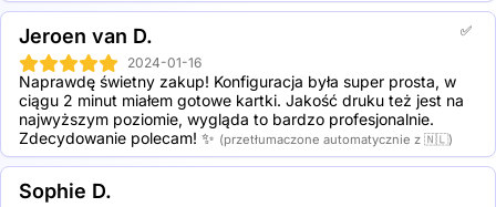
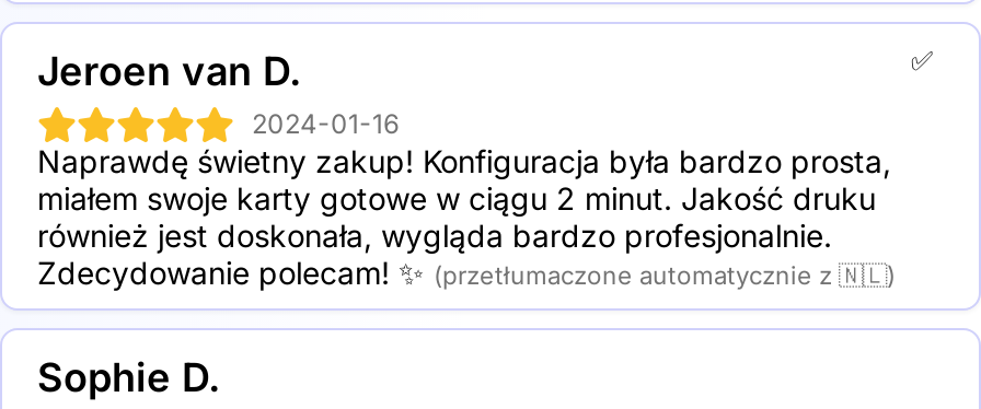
[19,72,464,128] Naprawdę świetny zakup! Konfiguracja była super prosta, w | ciągu 2 minut miałem gotowe kartki. Jakość druku też jest na | najwyższym poziomie, wygląda to bardzo profesjonalnie. -> [37,142,891,254] Naprawdę świetny zakup! Konfiguracja była bardzo prosta, | miałem swoje karty gotowe w ciągu 2 minut. Jakość druku | również jest doskonała, wygląda bardzo profesjonalnie.

